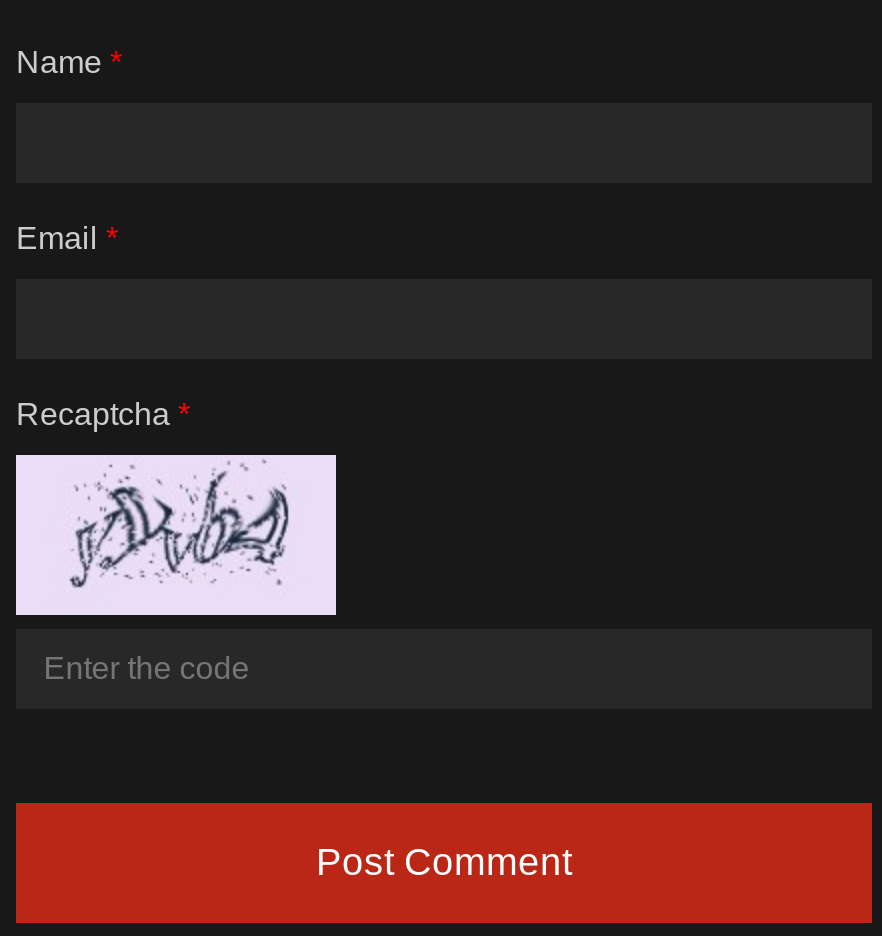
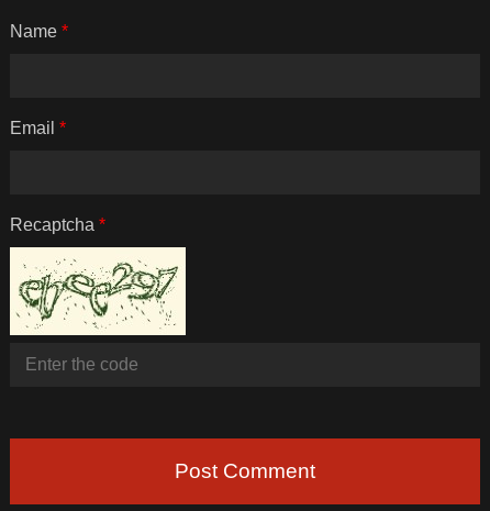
[20,457,334,611] [image] -> [13,249,182,332] [image]

